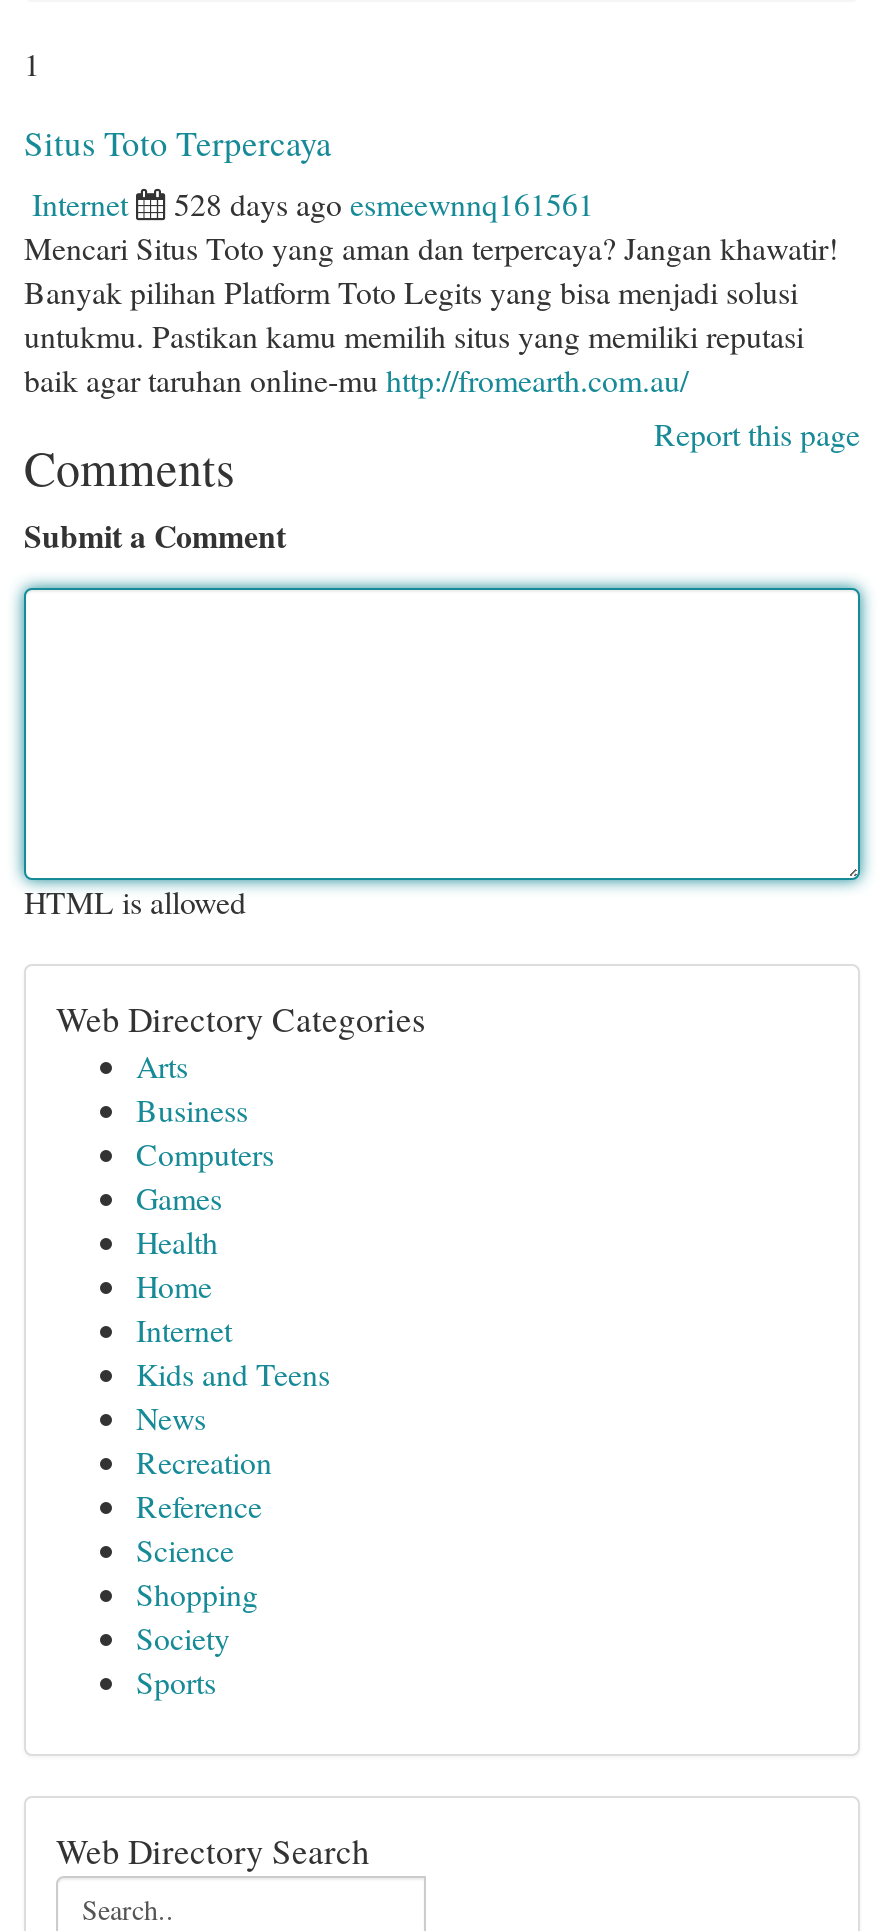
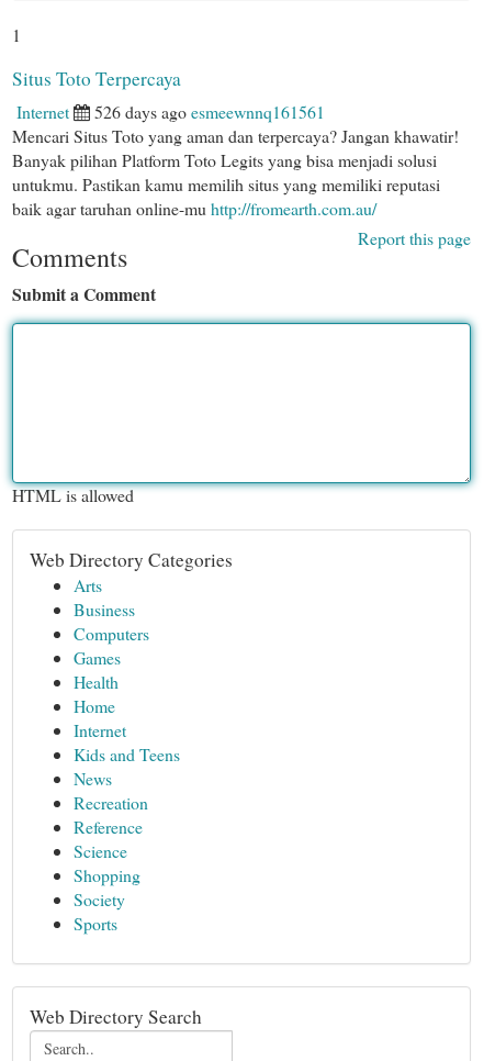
[174,182,594,224] 528 days ago esmeewnnq161561 -> [94,100,325,123] 526 days ago esmeewnnq161561

